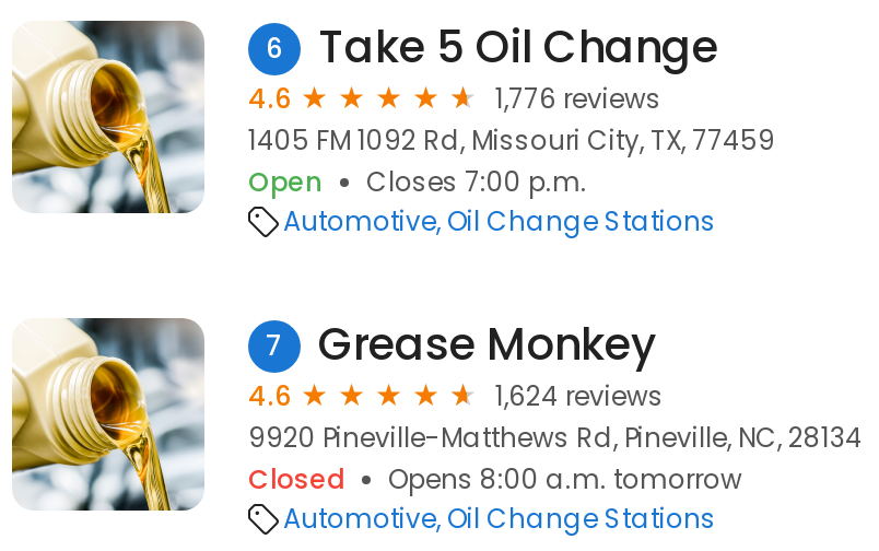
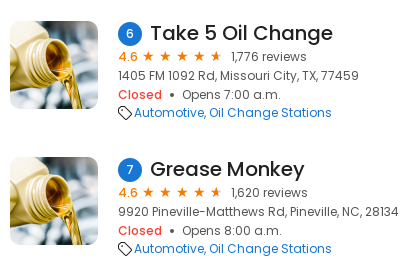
[248,163,587,200] Open | Closes 7:00 p.m. -> [118,86,281,103] Closed | Opens 7:00 a.m.
[495,377,664,414] 1,624 reviews -> [231,184,308,201] 1,620 reviews
[388,460,742,497] Opens 8:00 a.m. tomorrow -> [182,222,282,239] Opens 8:00 a.m.

